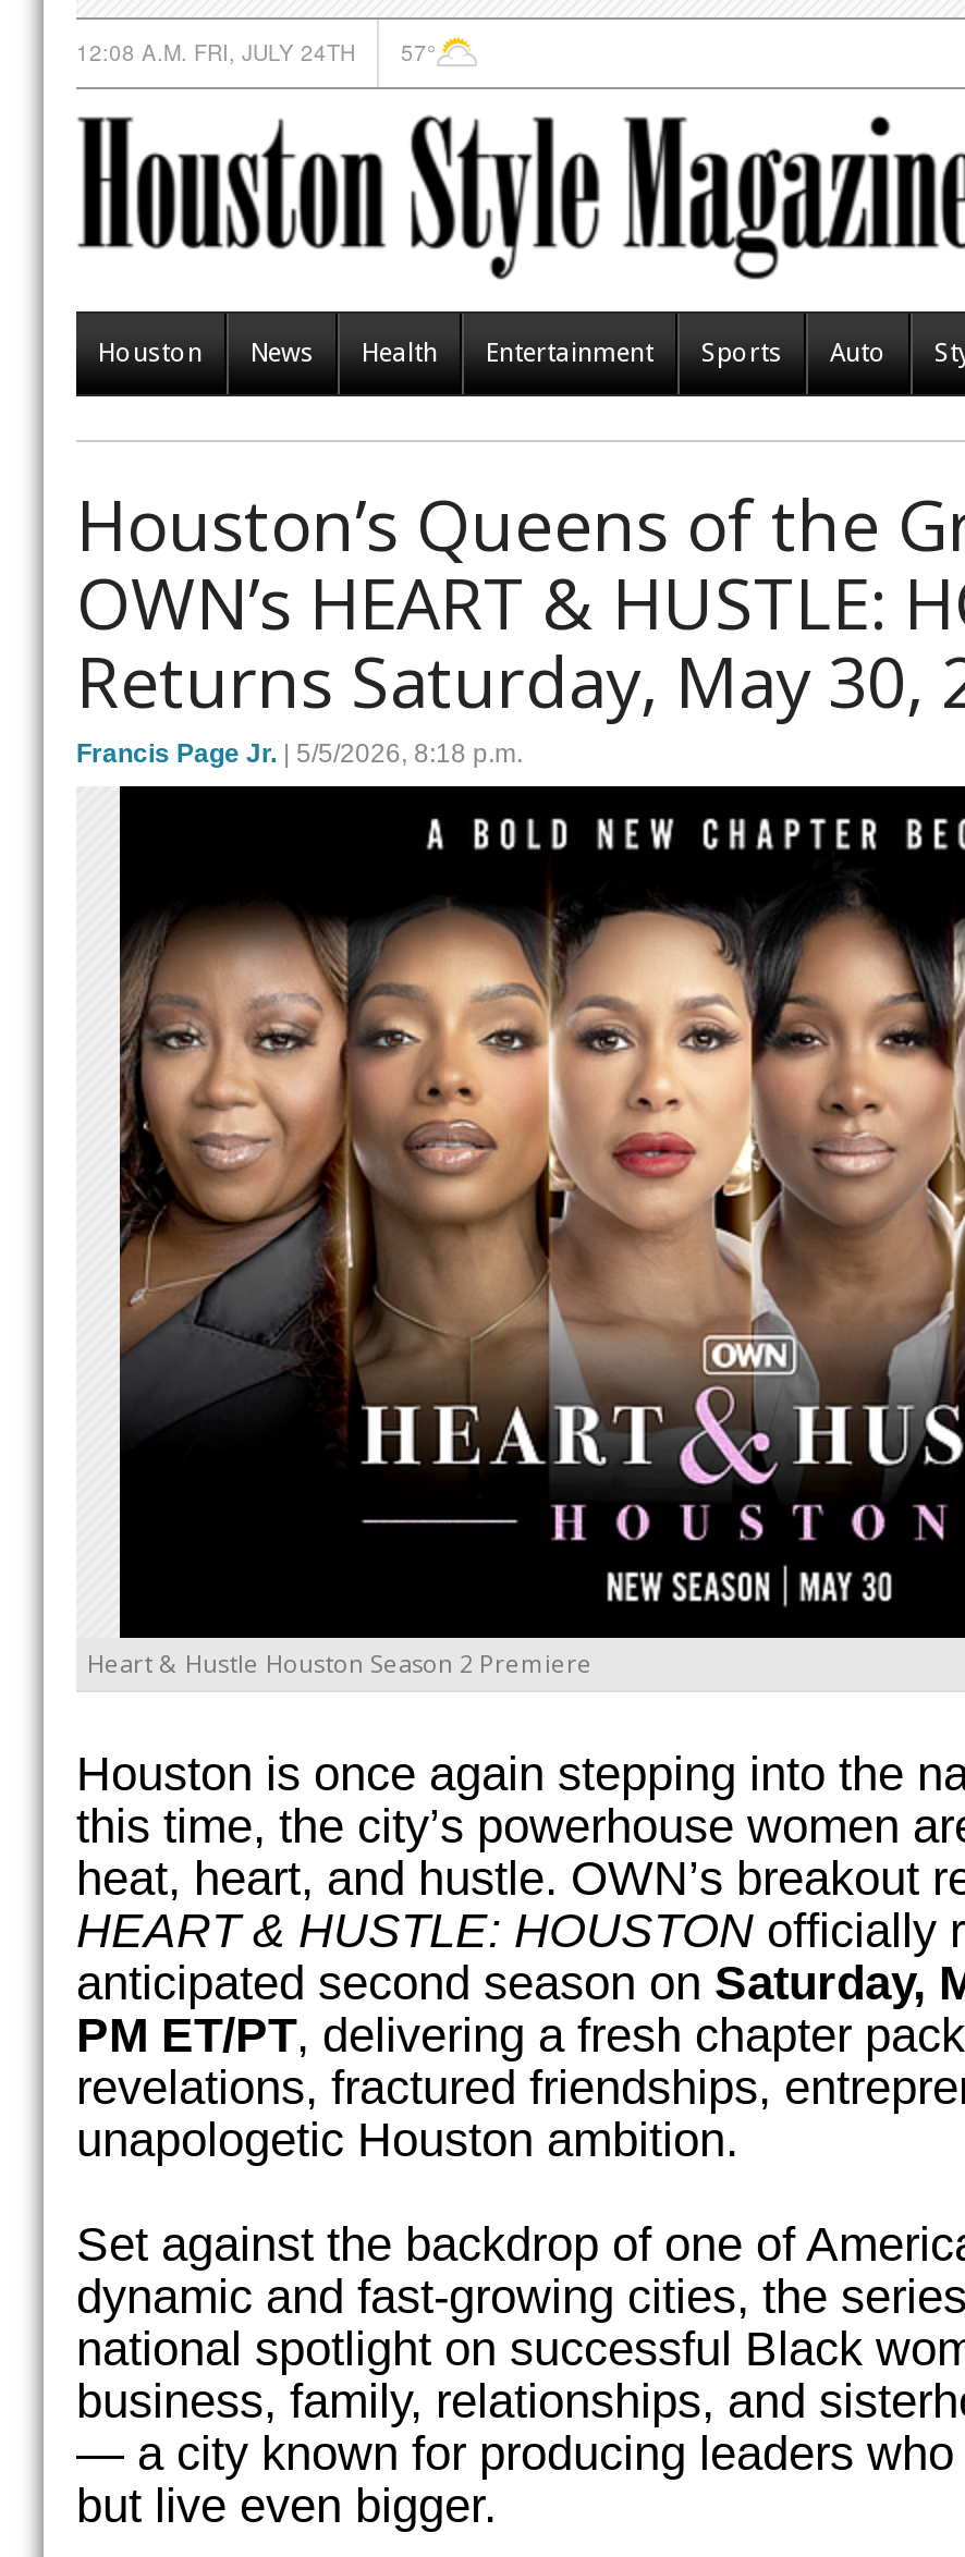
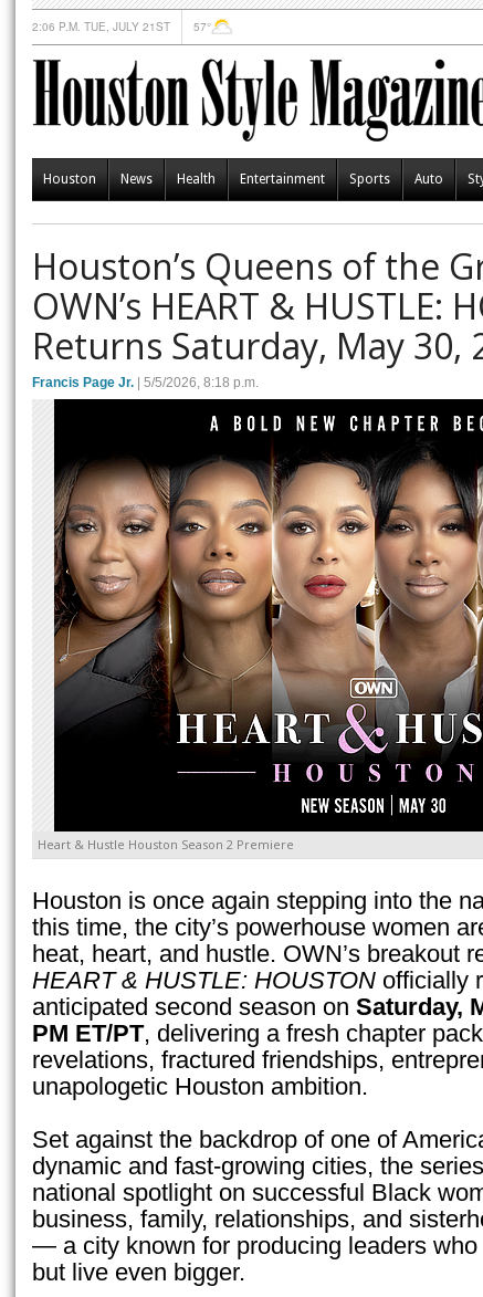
[76,37,436,68] 12:08 A.M. FRI, JULY 24TH 57° -> [32,19,211,34] 2:06 P.M. TUE, JULY 21ST 57°

